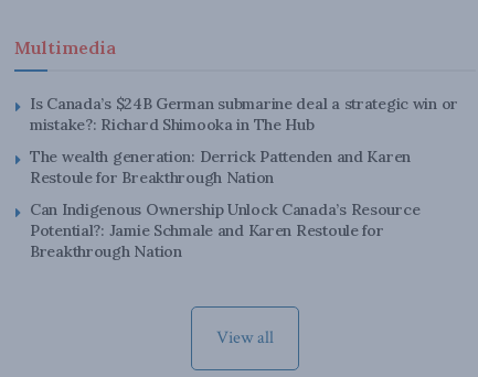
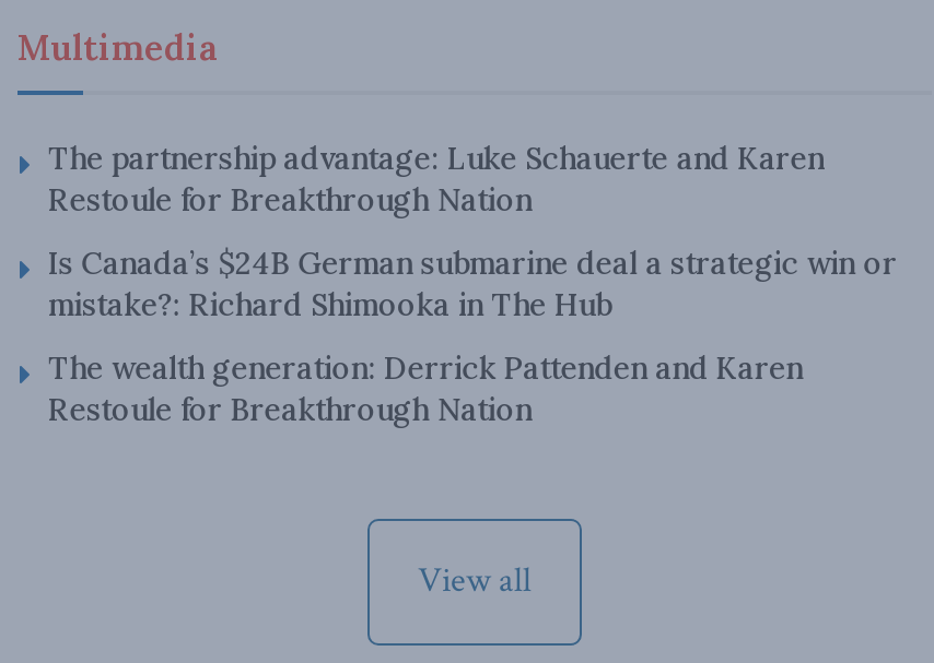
none -> [48,138,824,219] The partnership advantage: Luke Schauerte and Karen | Restoule for Breakthrough Nation
moved [30,93,458,187] -> [48,243,897,429]: Is Canada’s $24B German submarine deal a strategic win or | mistake?: Richard Shimooka in The Hub | The wealth generation: Derrick Pattenden and Karen | Restoule for Breakthrough Nation
[30,199,420,261] Can Indigenous Ownership Unlock Canada’s Resource | Potential?: Jamie Schmale and Karen Restoule for | Breakthrough Nation -> none

